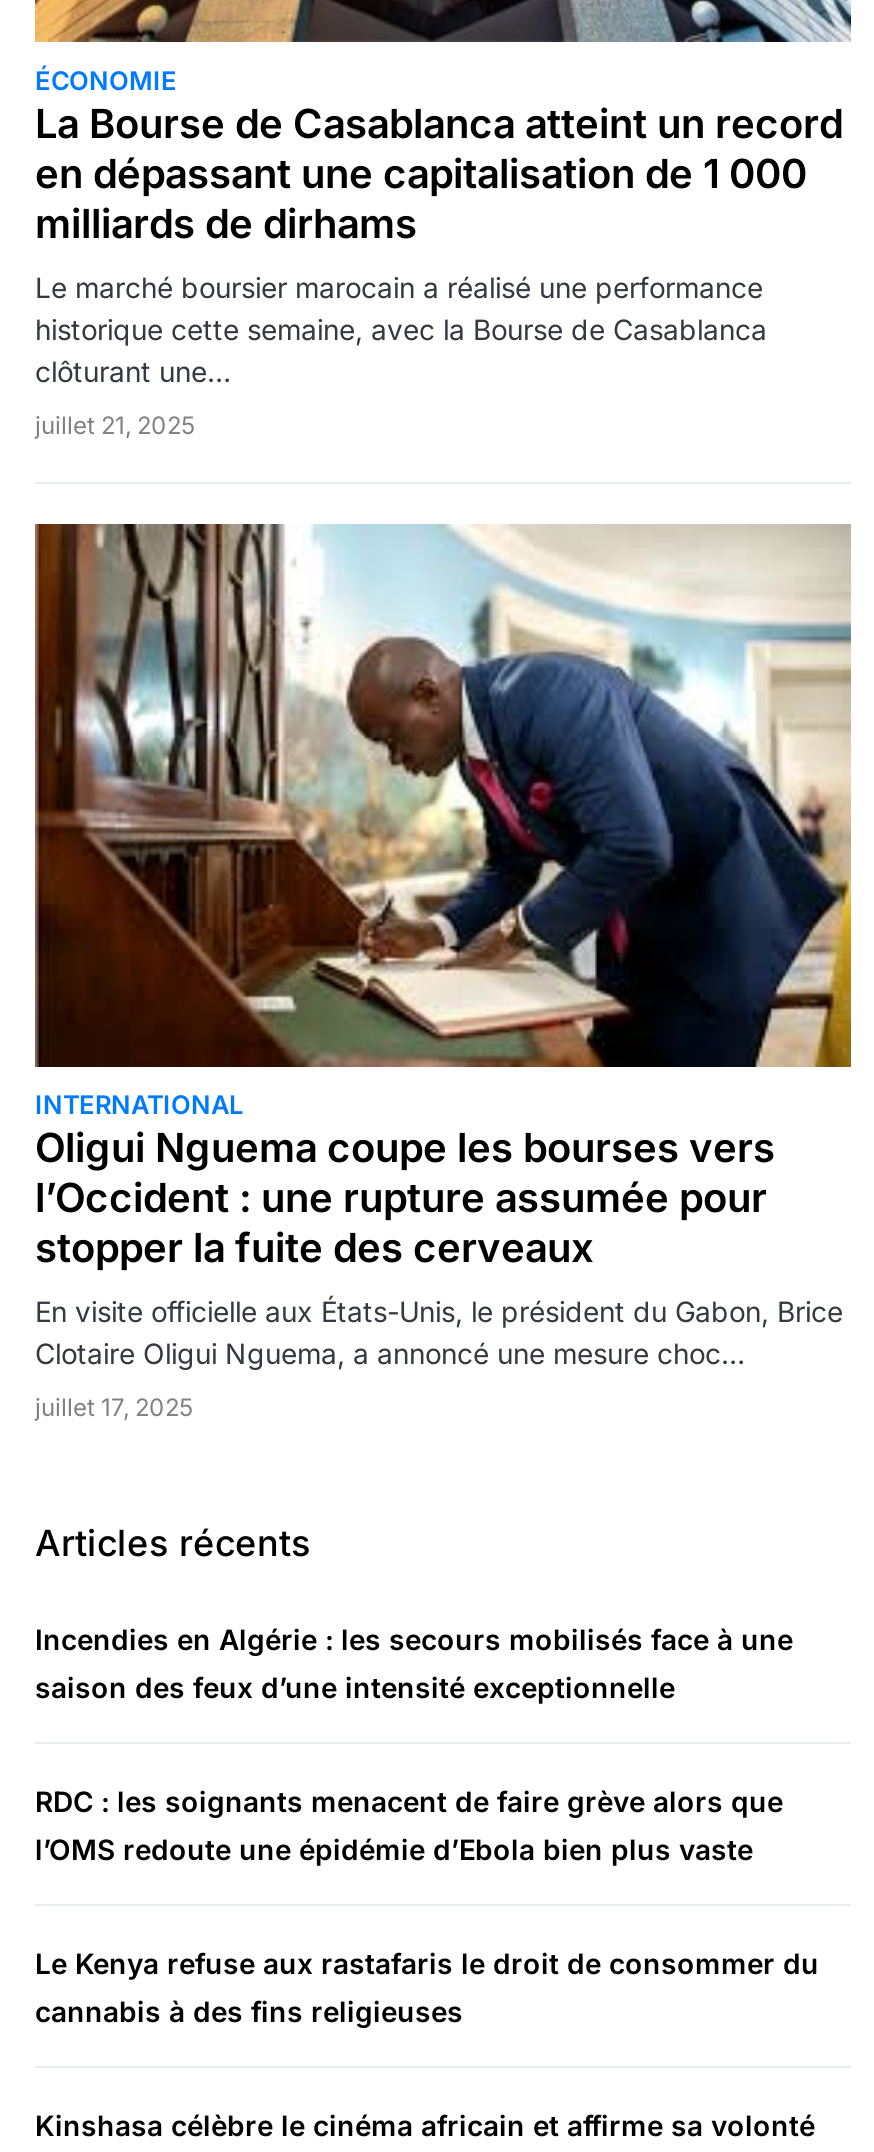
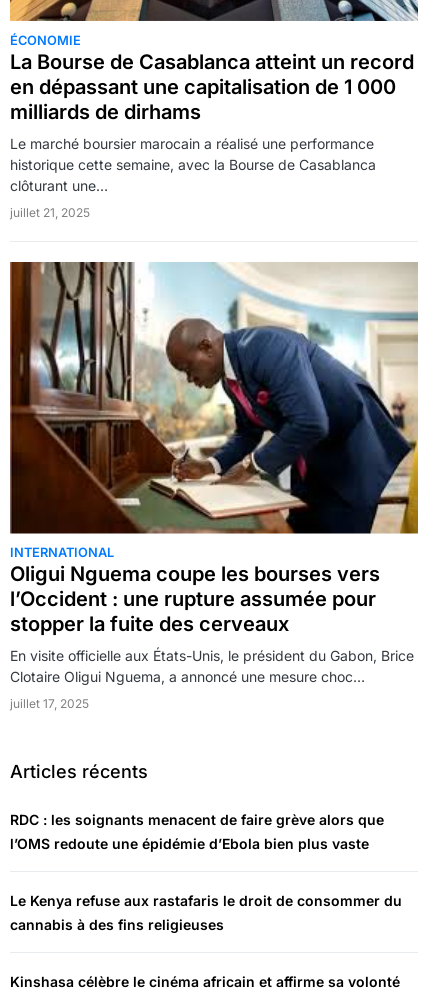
[35,1622,793,1704] Incendies en Algérie : les secours mobilisés face à une | saison des feux d’une intensité exceptionnelle -> none

